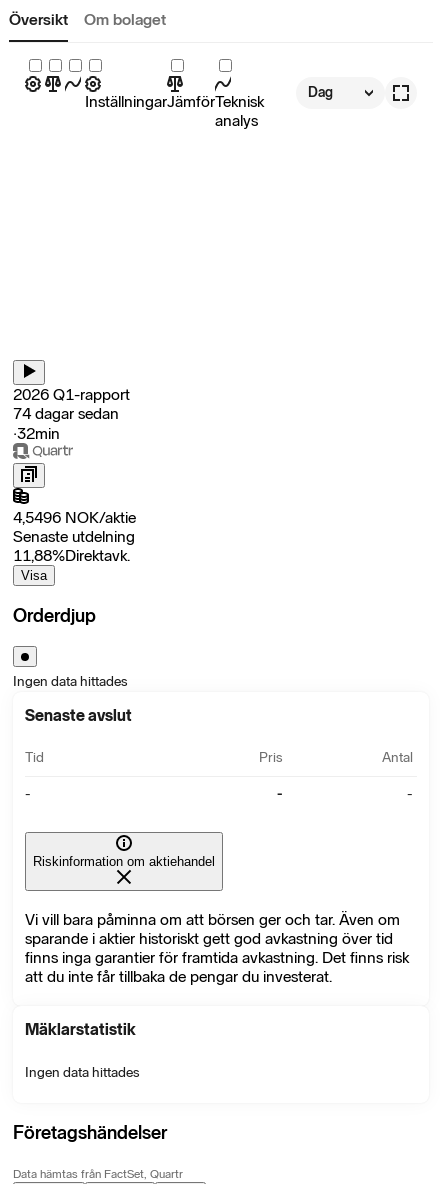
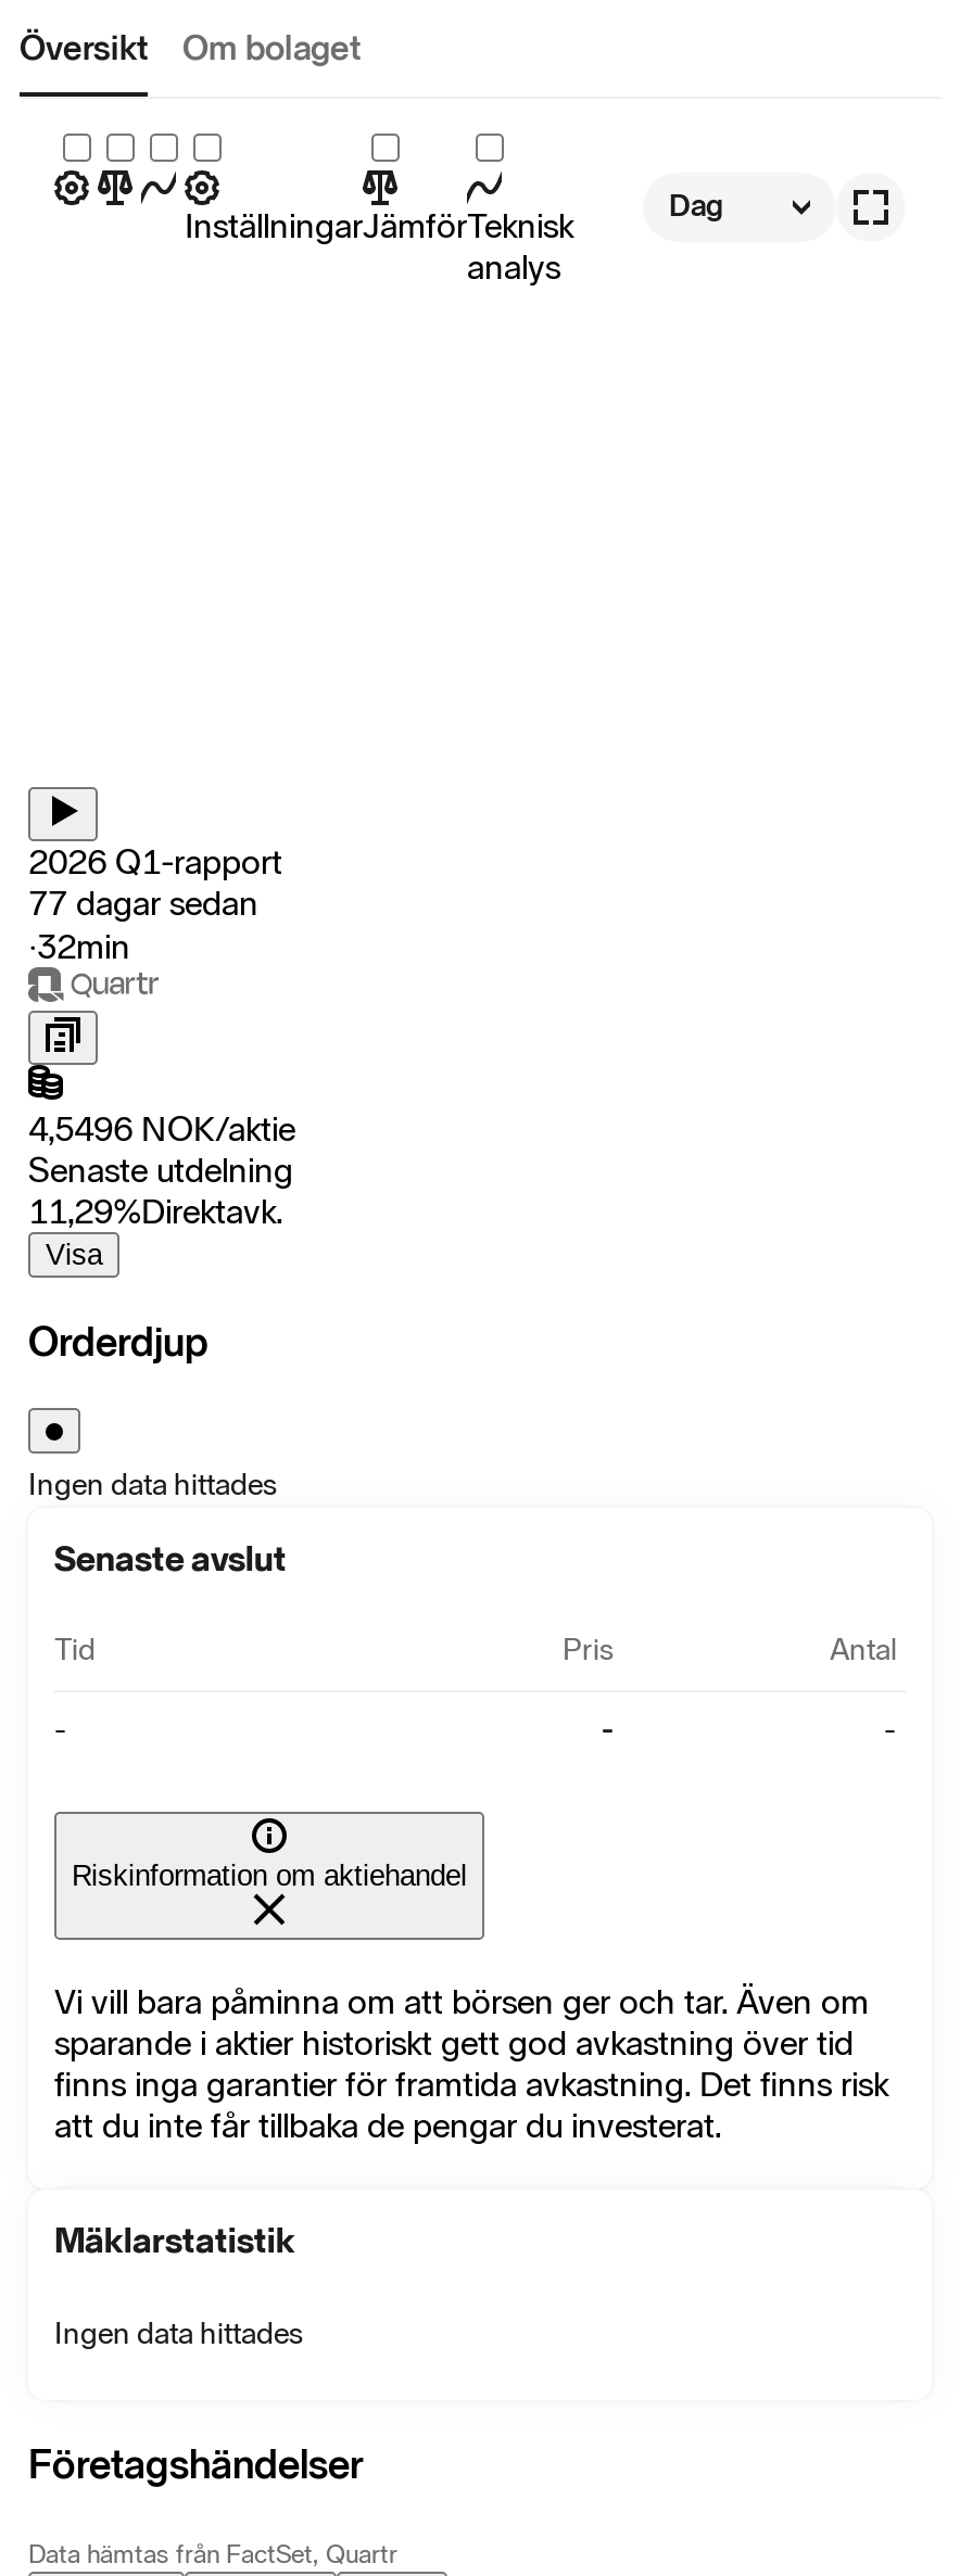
[13,404,119,423] 74 dagar sedan -> [28,882,258,923] 77 dagar sedan
[13,546,130,565] 11,88%Direktavk. -> [28,1190,282,1232] 11,29%Direktavk.

